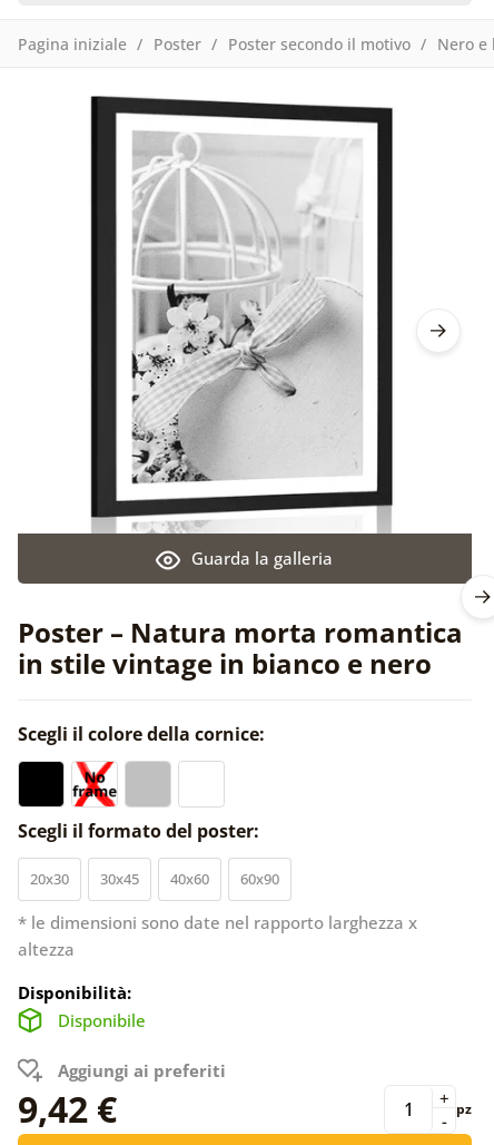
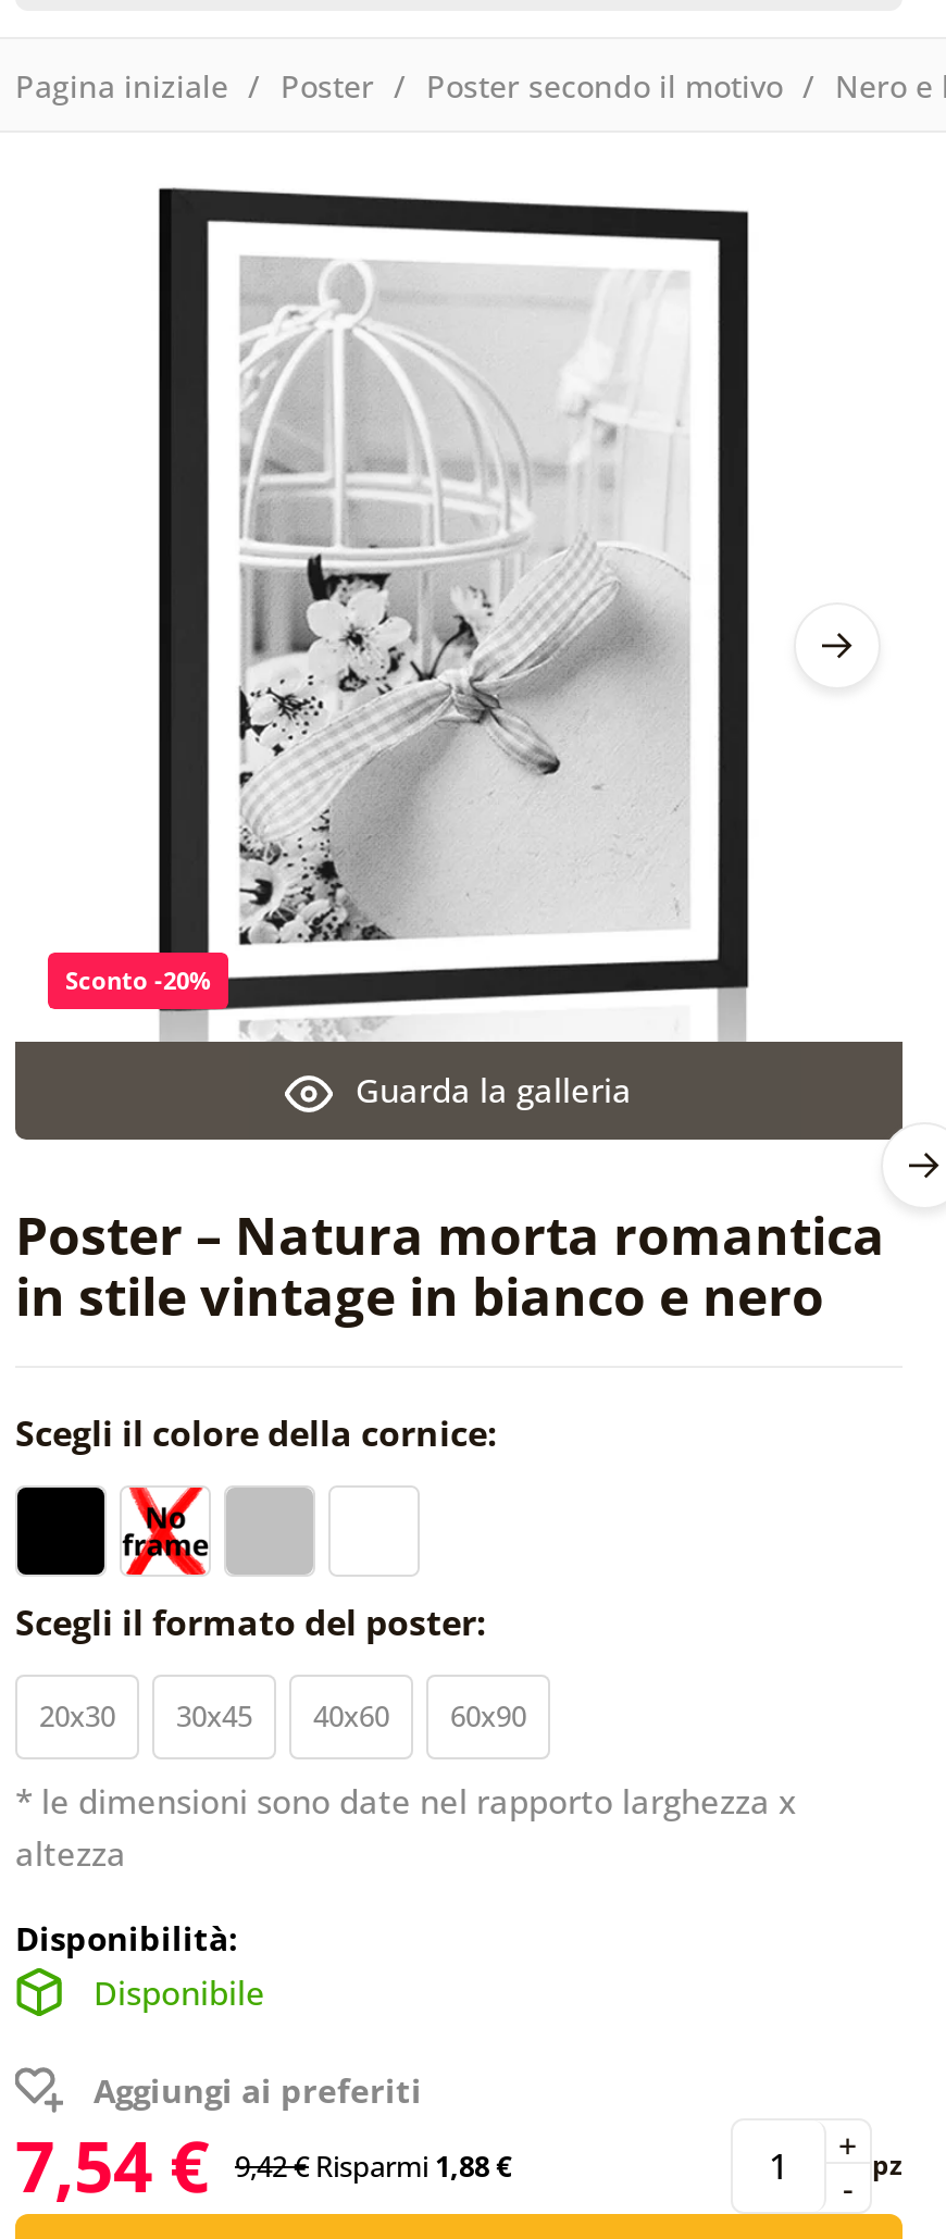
none -> [65,963,211,996] Sconto -20%
[18,1085,117,1133] 9,42 € -> [15,2118,511,2212] 7,54 € | 9,42 € Risparmi 1,88 €

